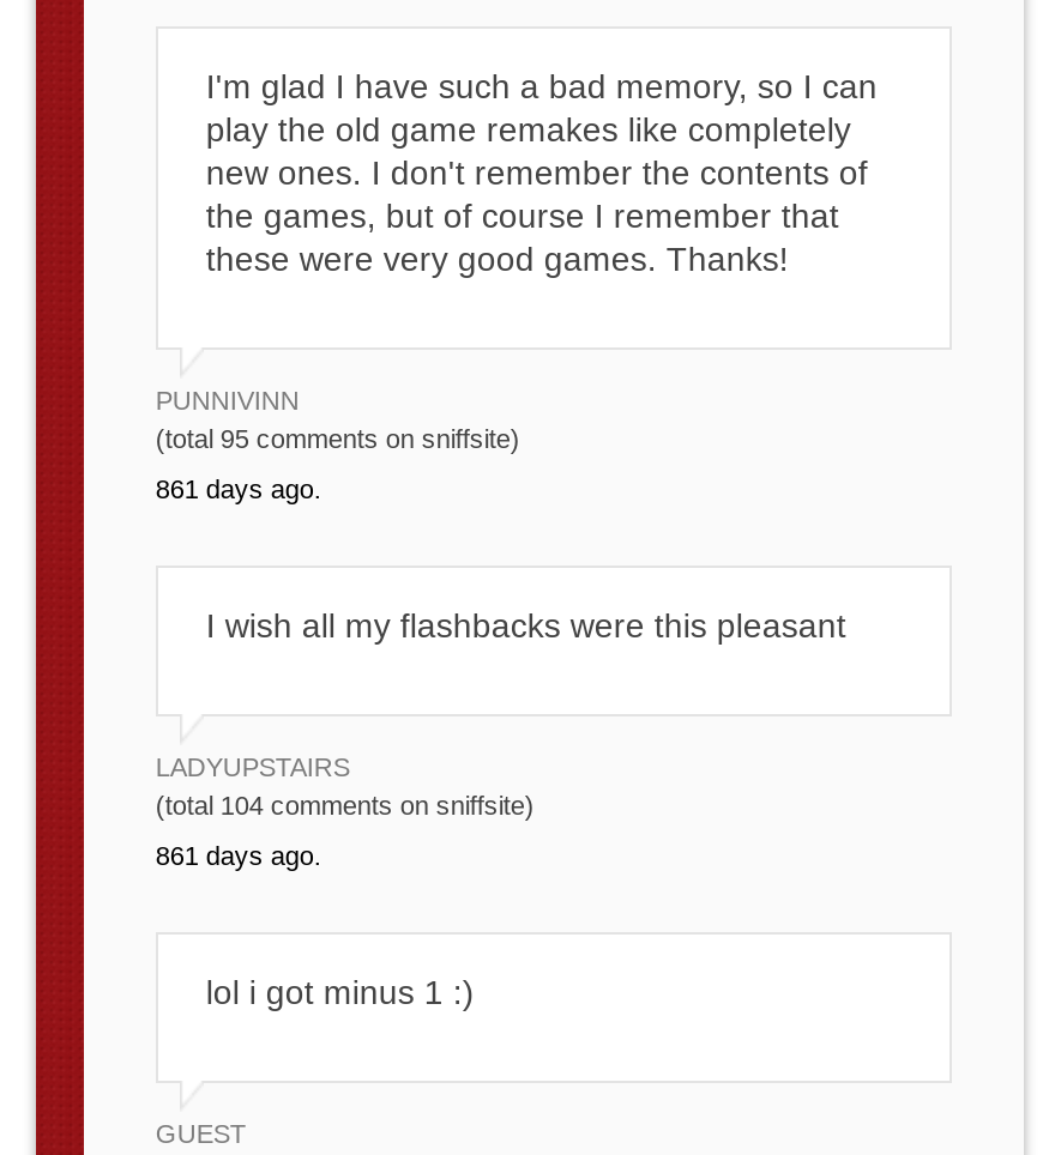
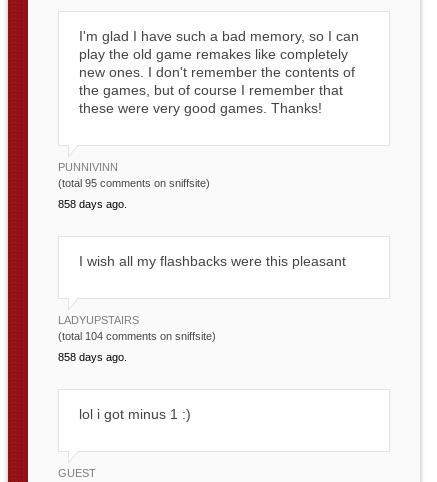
[156,474,321,502] 861 days ago. -> [58,198,127,210] 858 days ago.
[156,840,321,869] 861 days ago. -> [58,351,127,363] 858 days ago.

